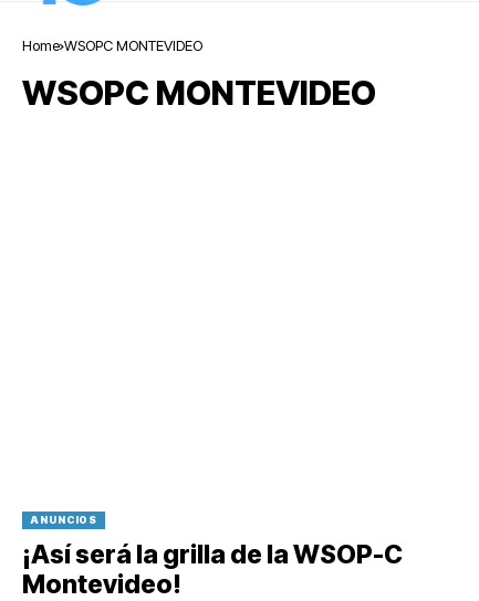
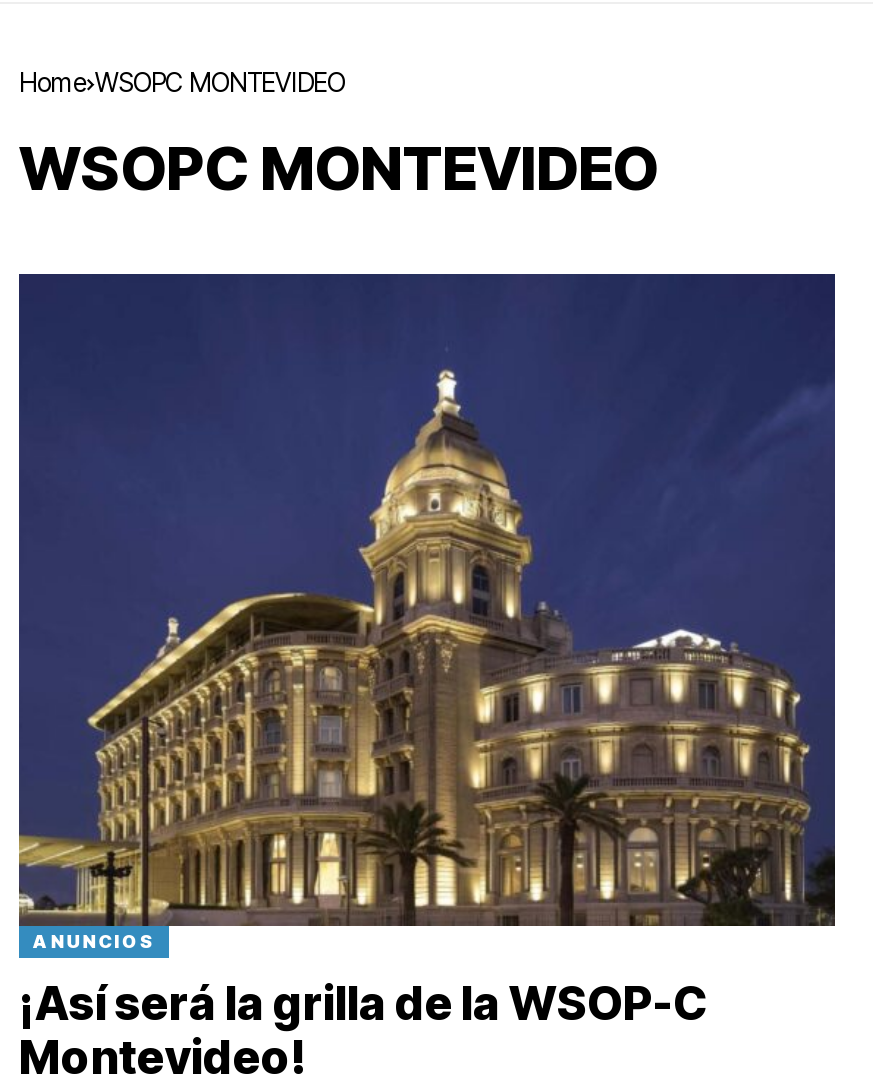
none -> [17,272,837,928] [image]

